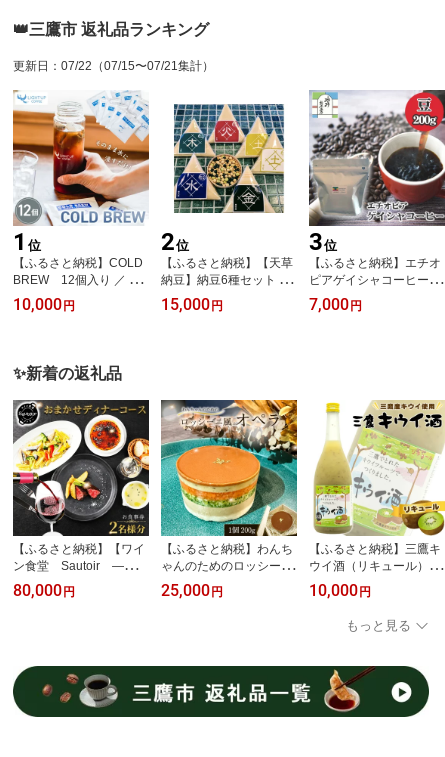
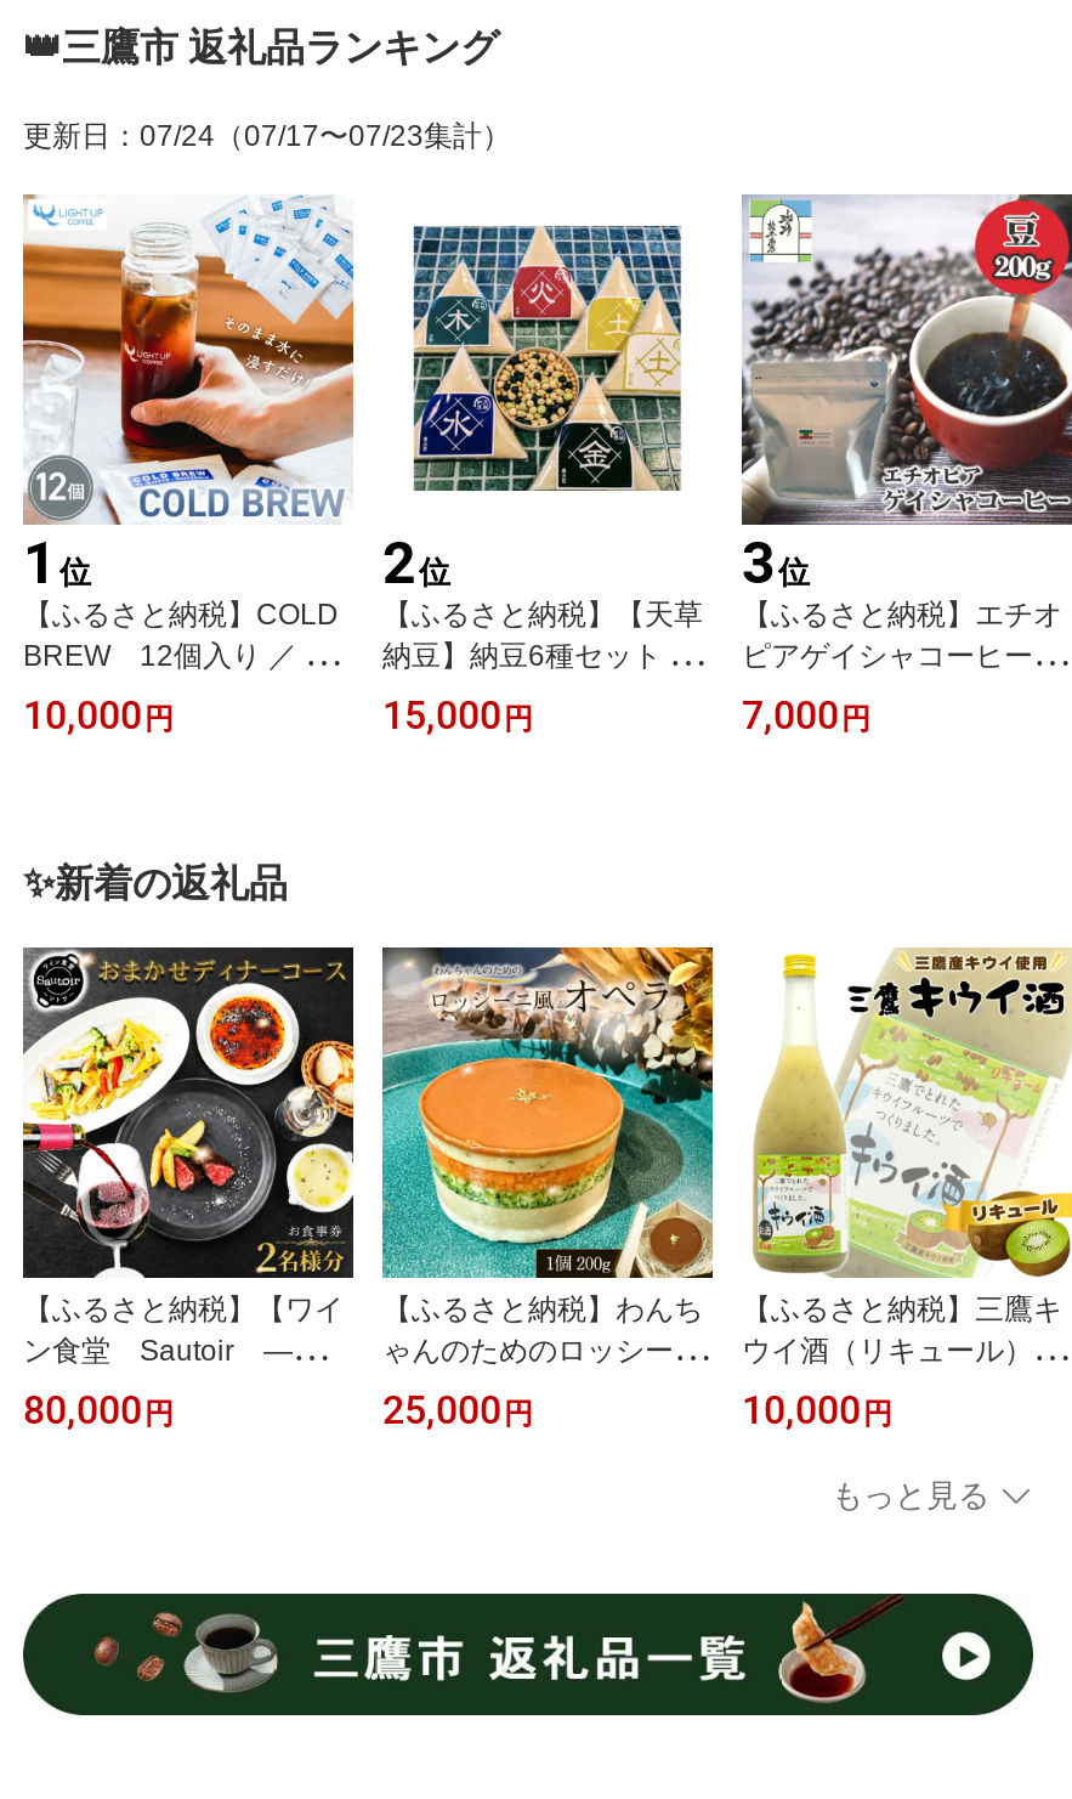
[13,59,214,73] 更新日：07/22（07/15〜07/21集計） -> [23,118,511,152] 更新日：07/24（07/17〜07/23集計）

